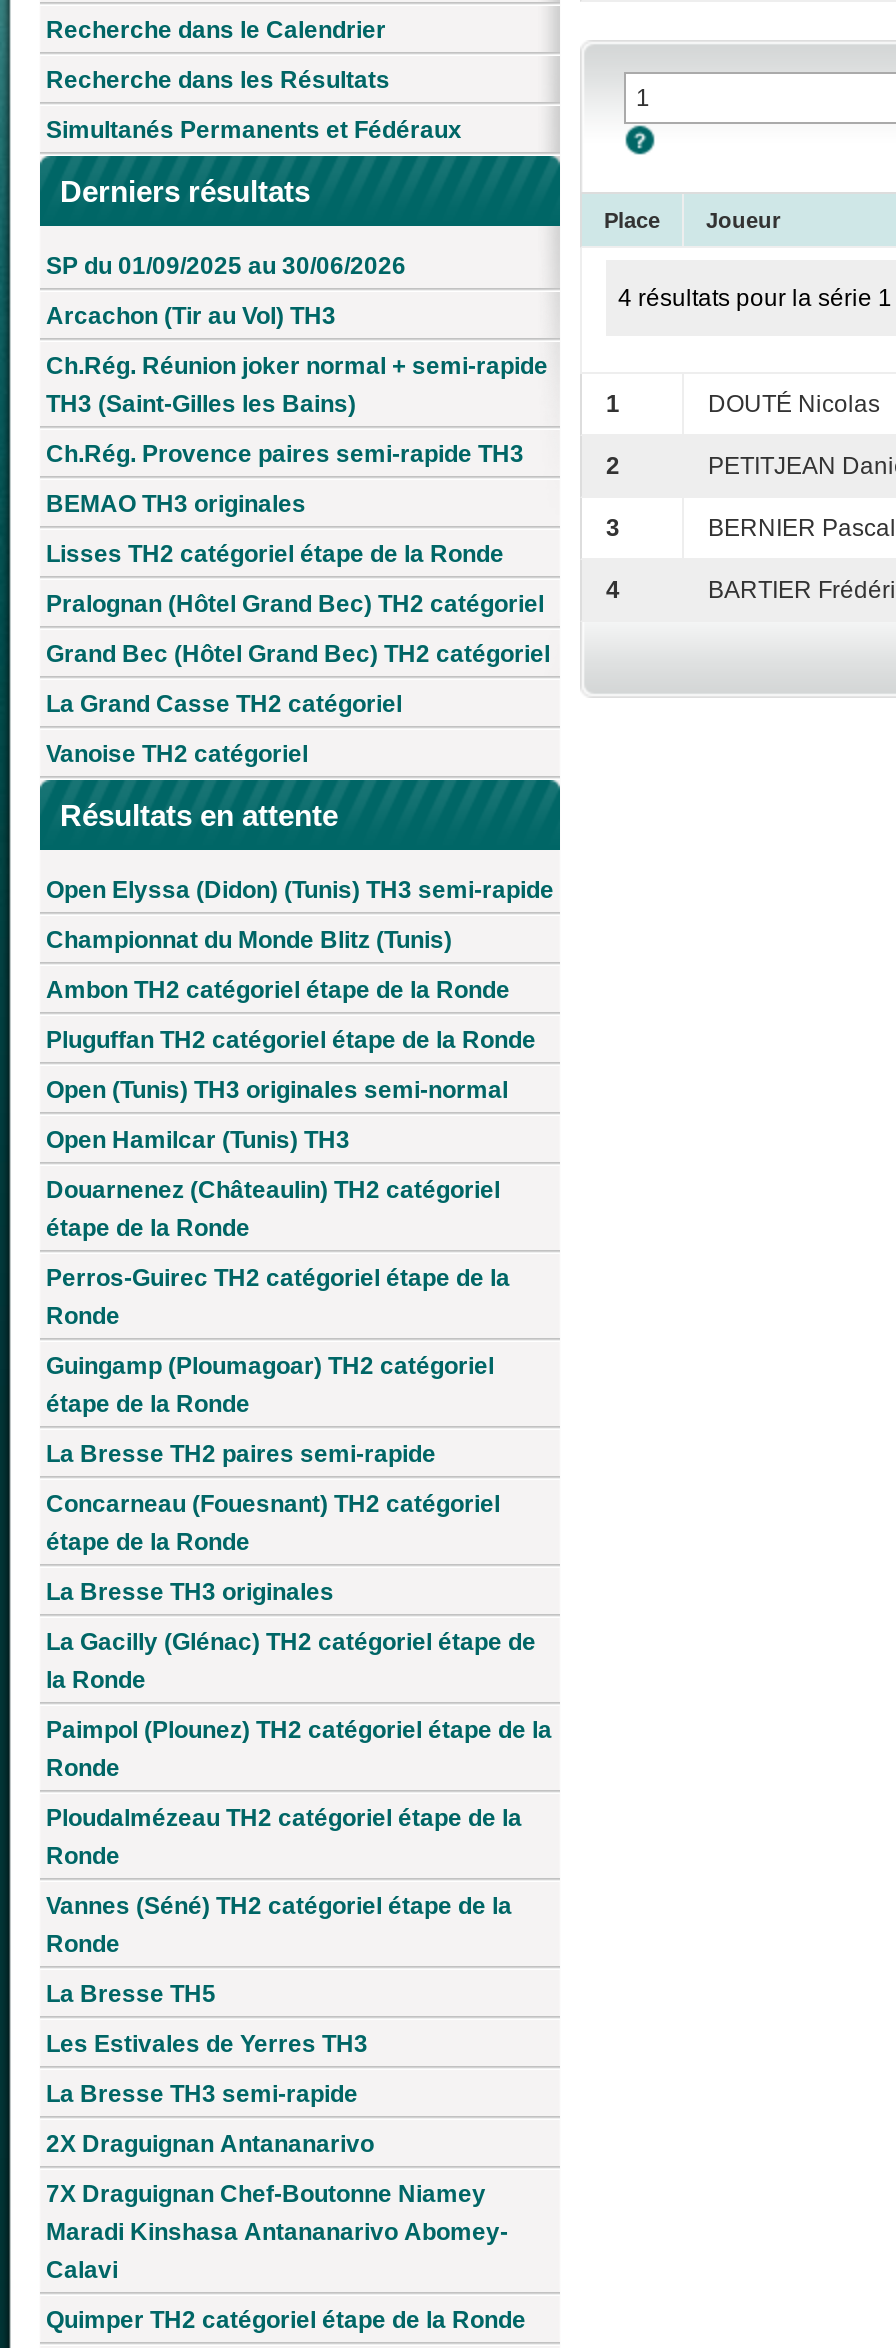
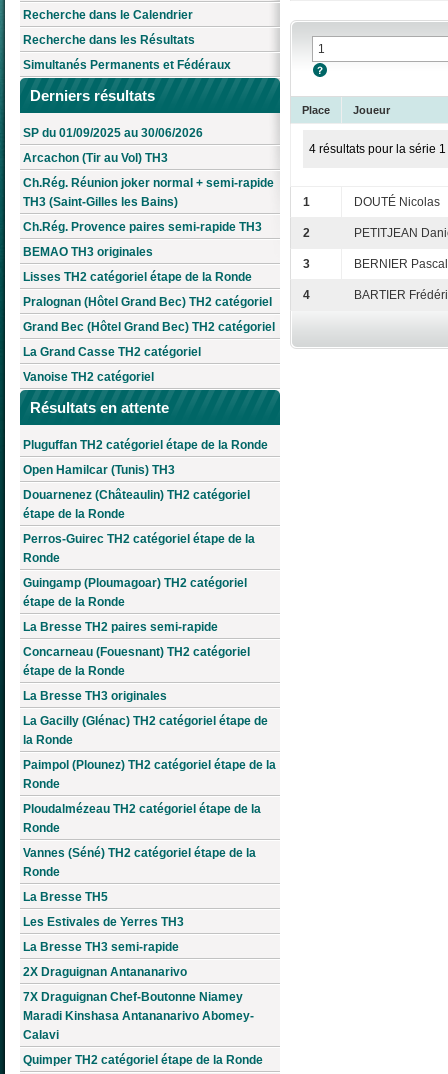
[46,876,554,1004] Open Elyssa (Didon) (Tunis) TH3 semi-rapide | Championnat du Monde Blitz (Tunis) | Ambon TH2 catégoriel étape de la Ronde -> none
[46,1076,508,1104] Open (Tunis) TH3 originales semi-normal -> none

